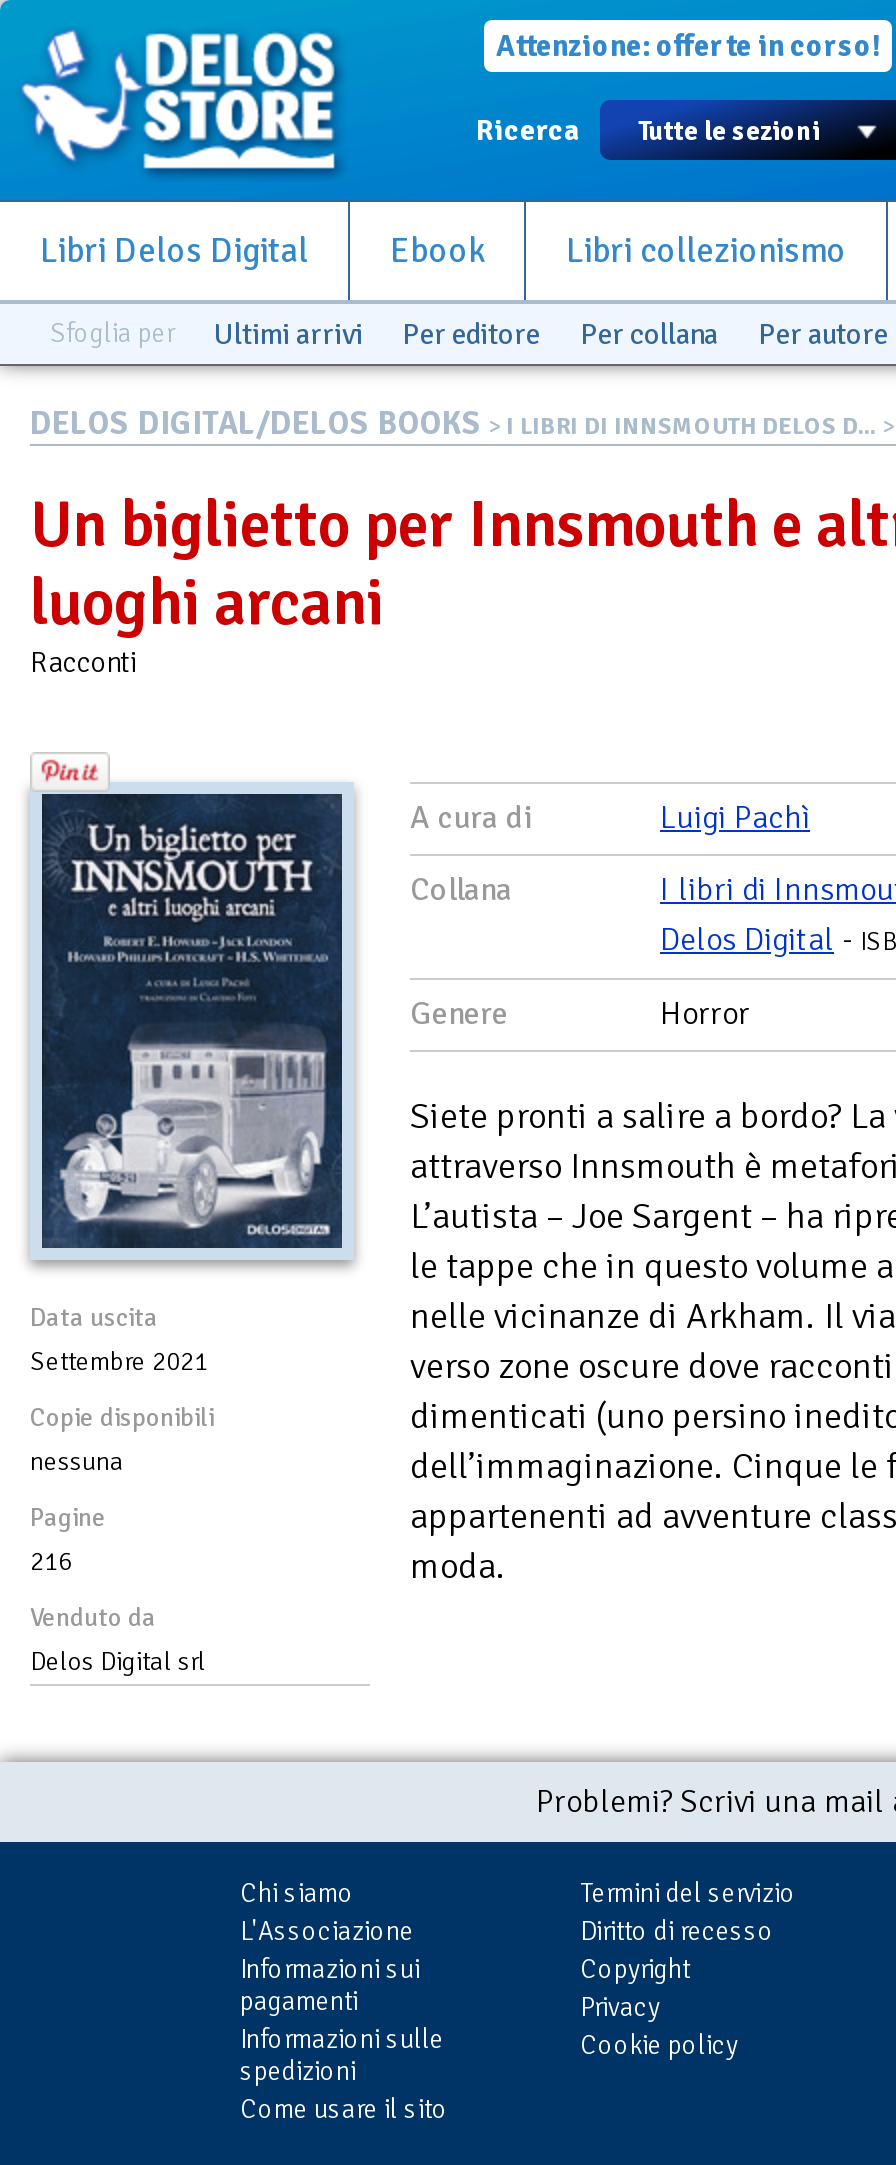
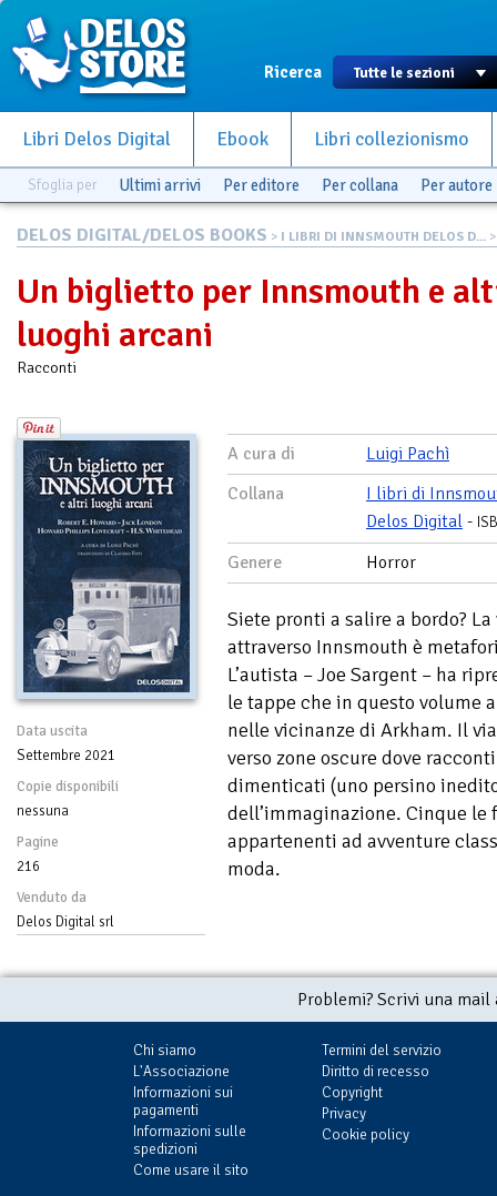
[496,28,880,64] Attenzione: offerte in corso! -> none

